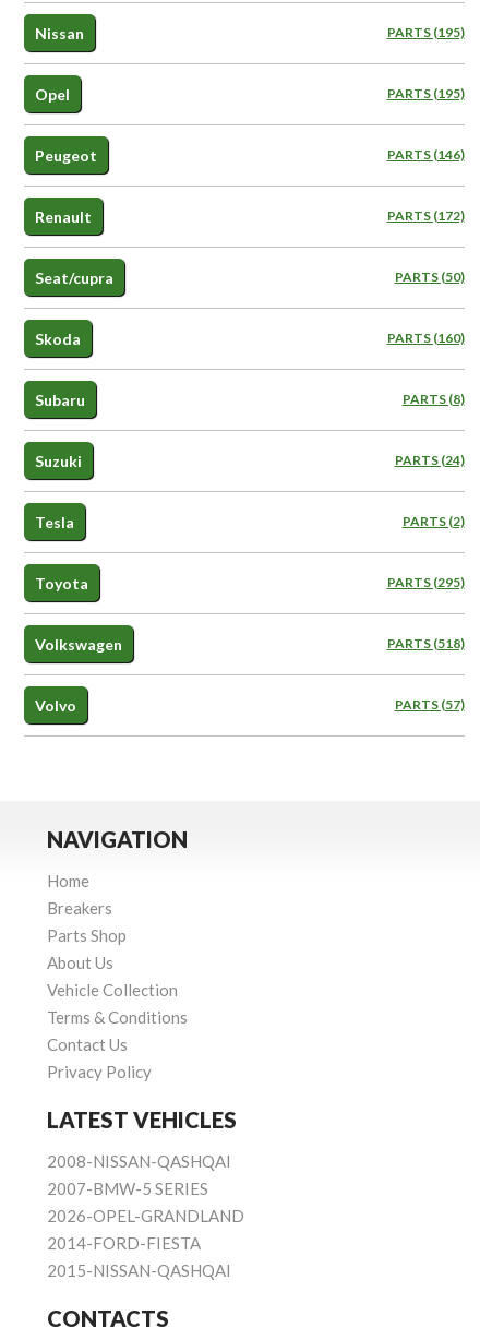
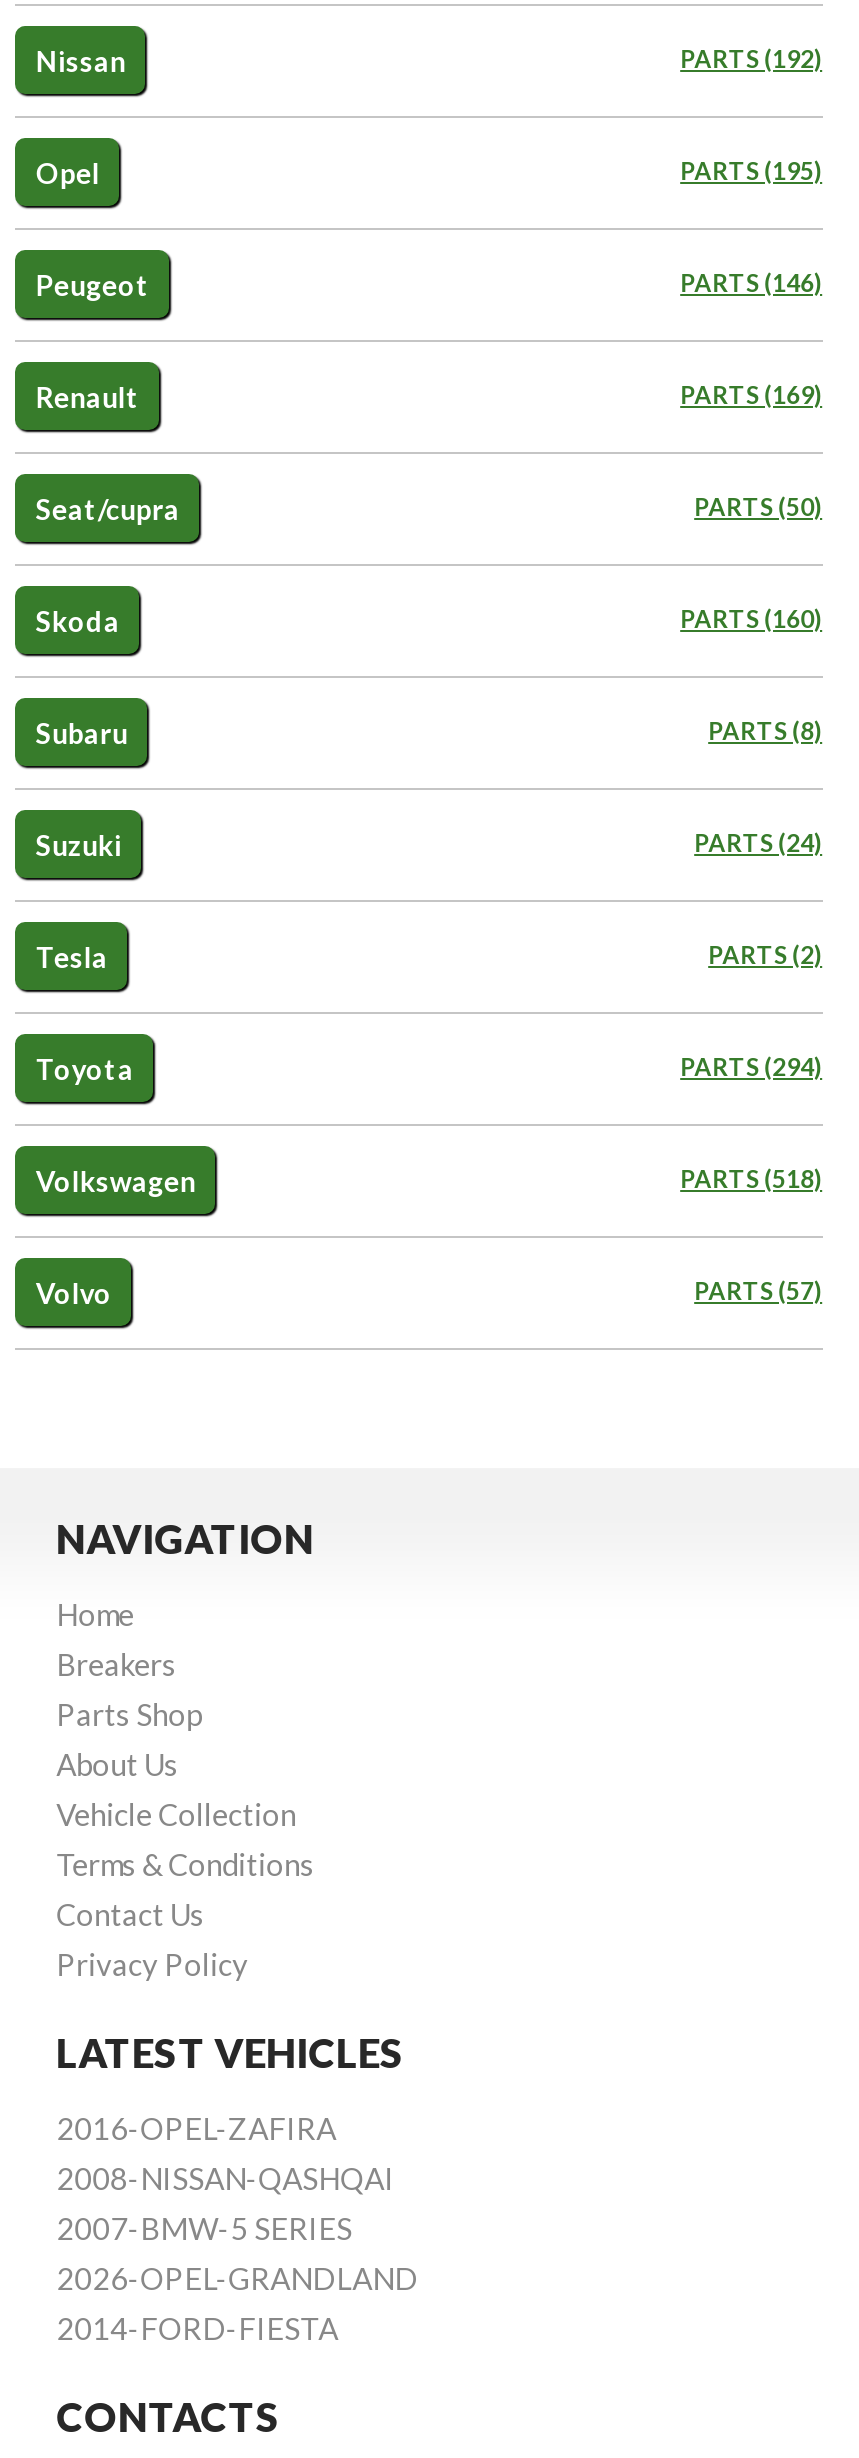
[387,24,464,40] PARTS (195) -> [680,44,822,74] PARTS (192)
[387,207,464,223] PARTS (172) -> [680,380,822,410] PARTS (169)
[387,574,464,590] PARTS (295) -> [680,1052,822,1082] PARTS (294)
none -> [56,2110,336,2146] 2016-OPEL-ZAFIRA
moved [46,1151,244,1252] -> [56,2160,418,2346]: 2008-NISSAN-QASHQAI | 2007-BMW-5 SERIES | 2026-OPEL-GRANDLAND | 2014-FORD-FIESTA
[46,1260,231,1280] 2015-NISSAN-QASHQAI -> none

